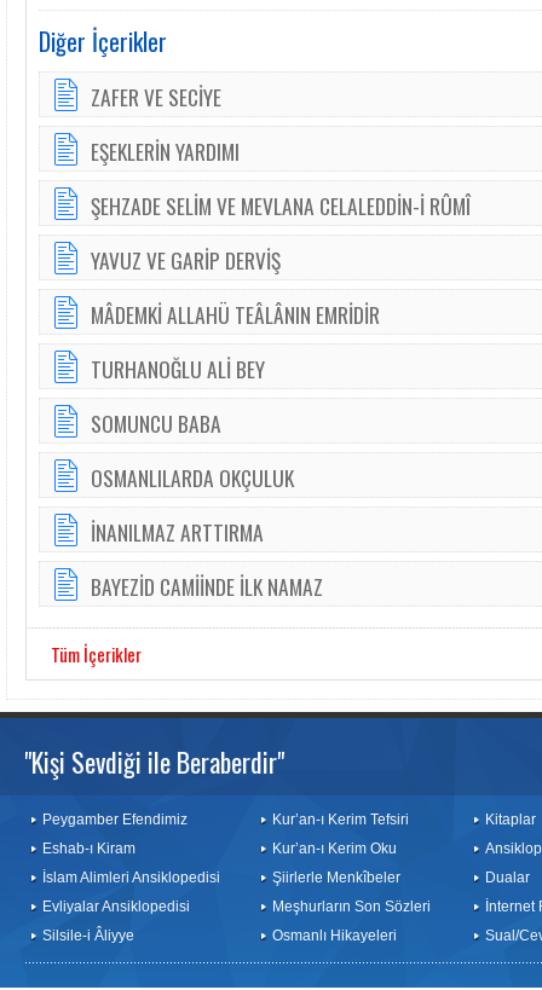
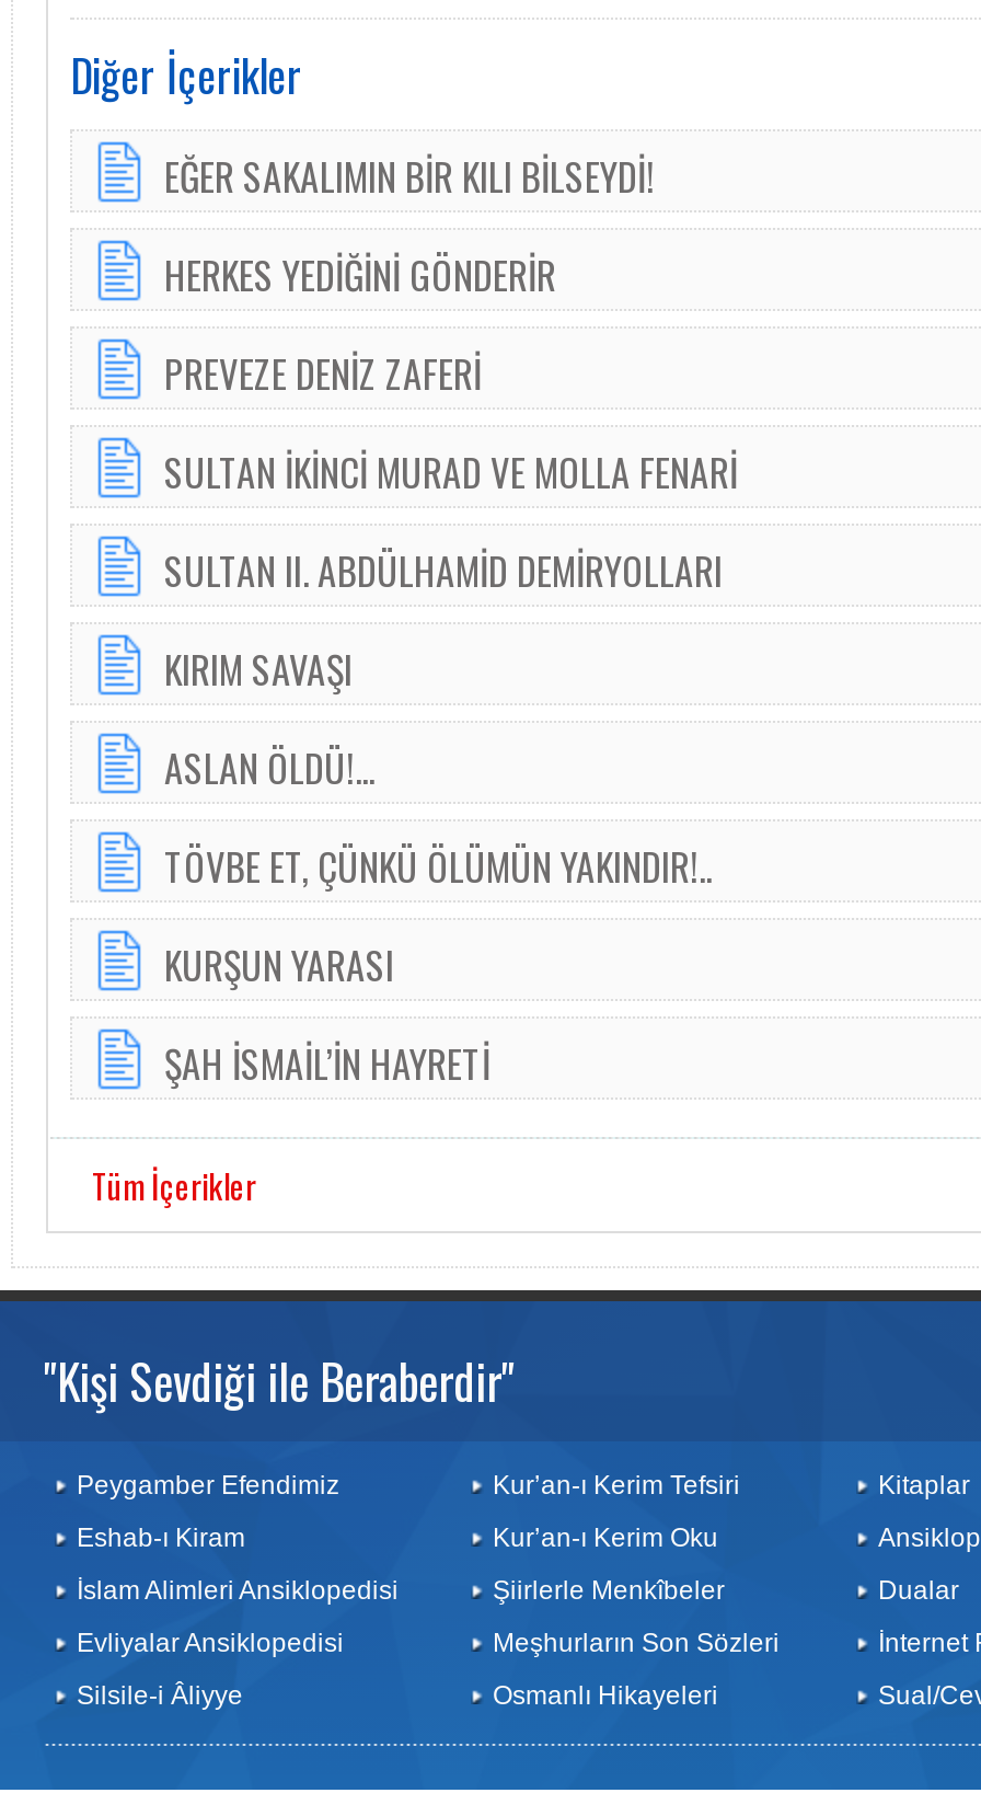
[91,81,221,112] ZAFER VE SECİYE -> [164,147,655,204] EĞER SAKALIMIN BİR KILI BİLSEYDİ!
[91,135,240,167] EŞEKLERİN YARDIMI -> [164,245,556,302] HERKES YEDİĞİNİ GÖNDERİR
[91,190,471,221] ŞEHZADE SELİM VE MEVLANA CELALEDDİN-İ RÛMÎ -> [164,344,482,401] PREVEZE DENİZ ZAFERİ
[91,244,281,276] YAVUZ VE GARİP DERVİŞ -> [164,442,738,499] SULTAN İKİNCİ MURAD VE MOLLA FENARİ
[91,299,380,330] MÂDEMKİ ALLAHÜ TEÂLÂNIN EMRİDİR -> [164,541,723,598] SULTAN II. ABDÜLHAMİD DEMİRYOLLARI
[91,353,265,384] TURHANOĞLU ALİ BEY -> [164,640,353,697] KIRIM SAVAŞI
[91,407,221,439] SOMUNCU BABA -> [164,738,374,795] ASLAN ÖLDÜ!...
[91,462,294,493] OSMANLILARDA OKÇULUK -> [164,837,712,894] TÖVBE ET, ÇÜNKÜ ÖLÜMÜN YAKINDIR!..
[91,516,264,548] İNANILMAZ ARTTIRMA -> [164,935,394,992] KURŞUN YARASI
[91,571,323,602] BAYEZİD CAMİİNDE İLK NAMAZ -> [164,1034,490,1091] ŞAH İSMAİL’İN HAYRETİ

